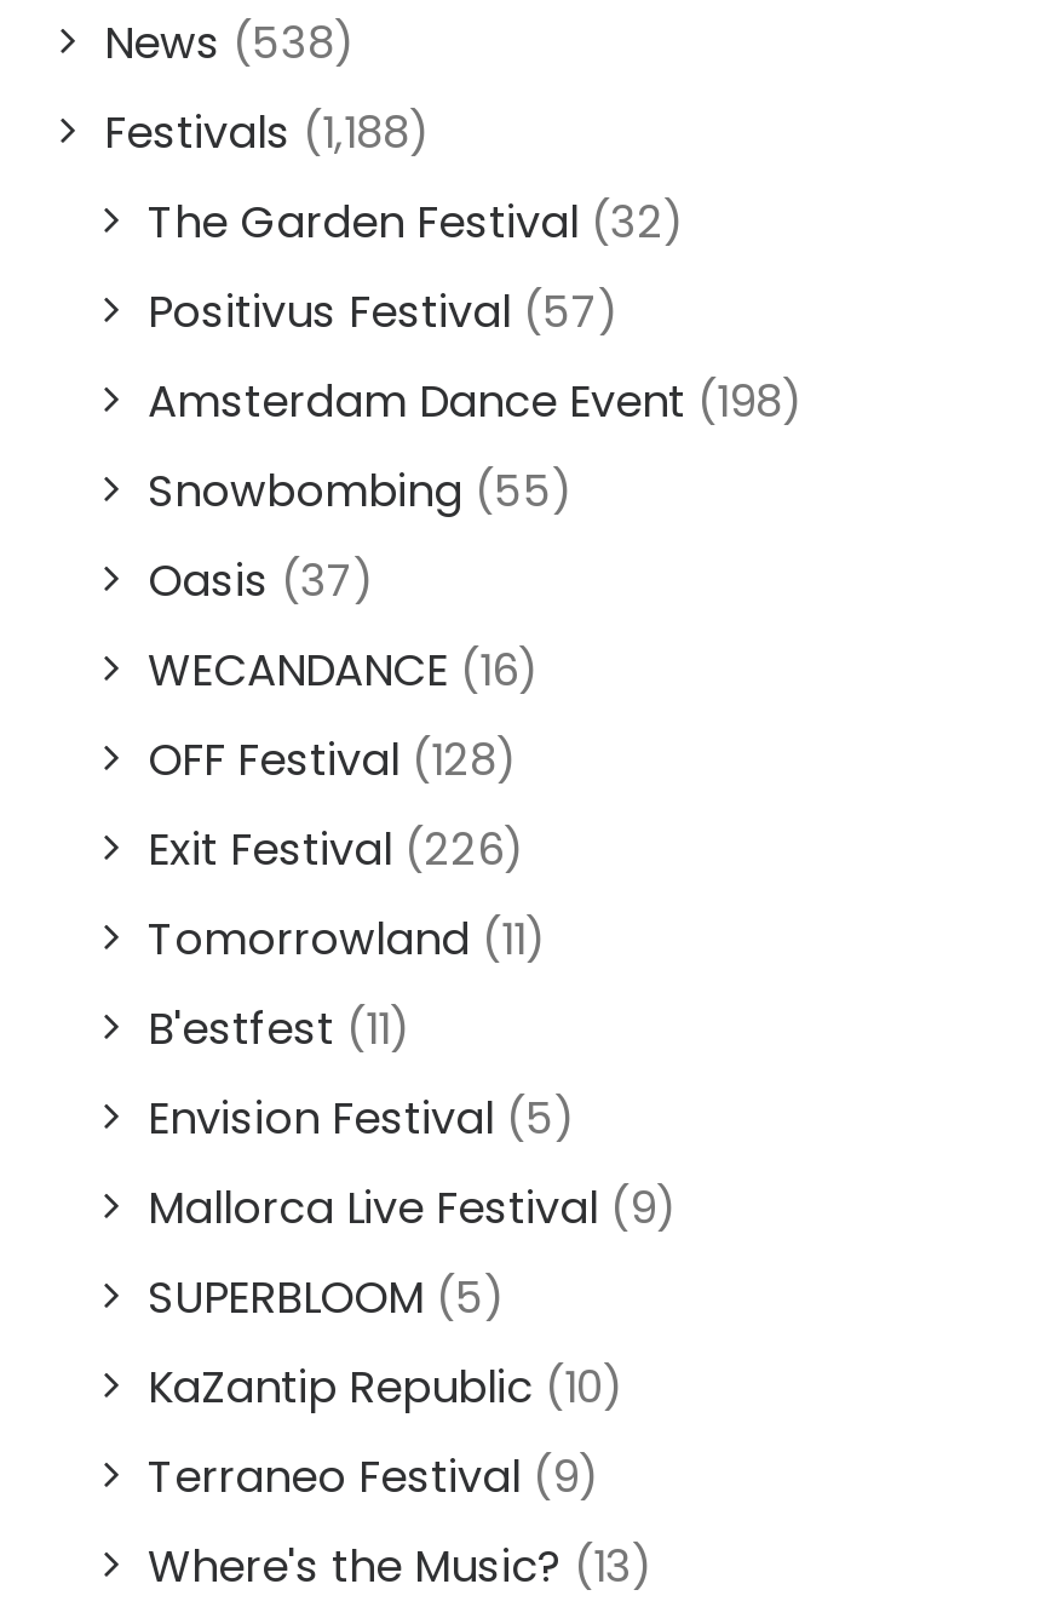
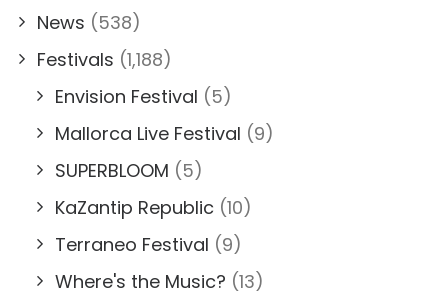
[148,191,804,1058] The Garden Festival (32) | Positivus Festival (57) | Amsterdam Dance Event (198) | Snowbombing (55) | Oasis (37) | WECANDANCE (16) | OFF Festival (128) | Exit Festival (226) | Tomorrowland (11) | B'estfest (11) -> none

